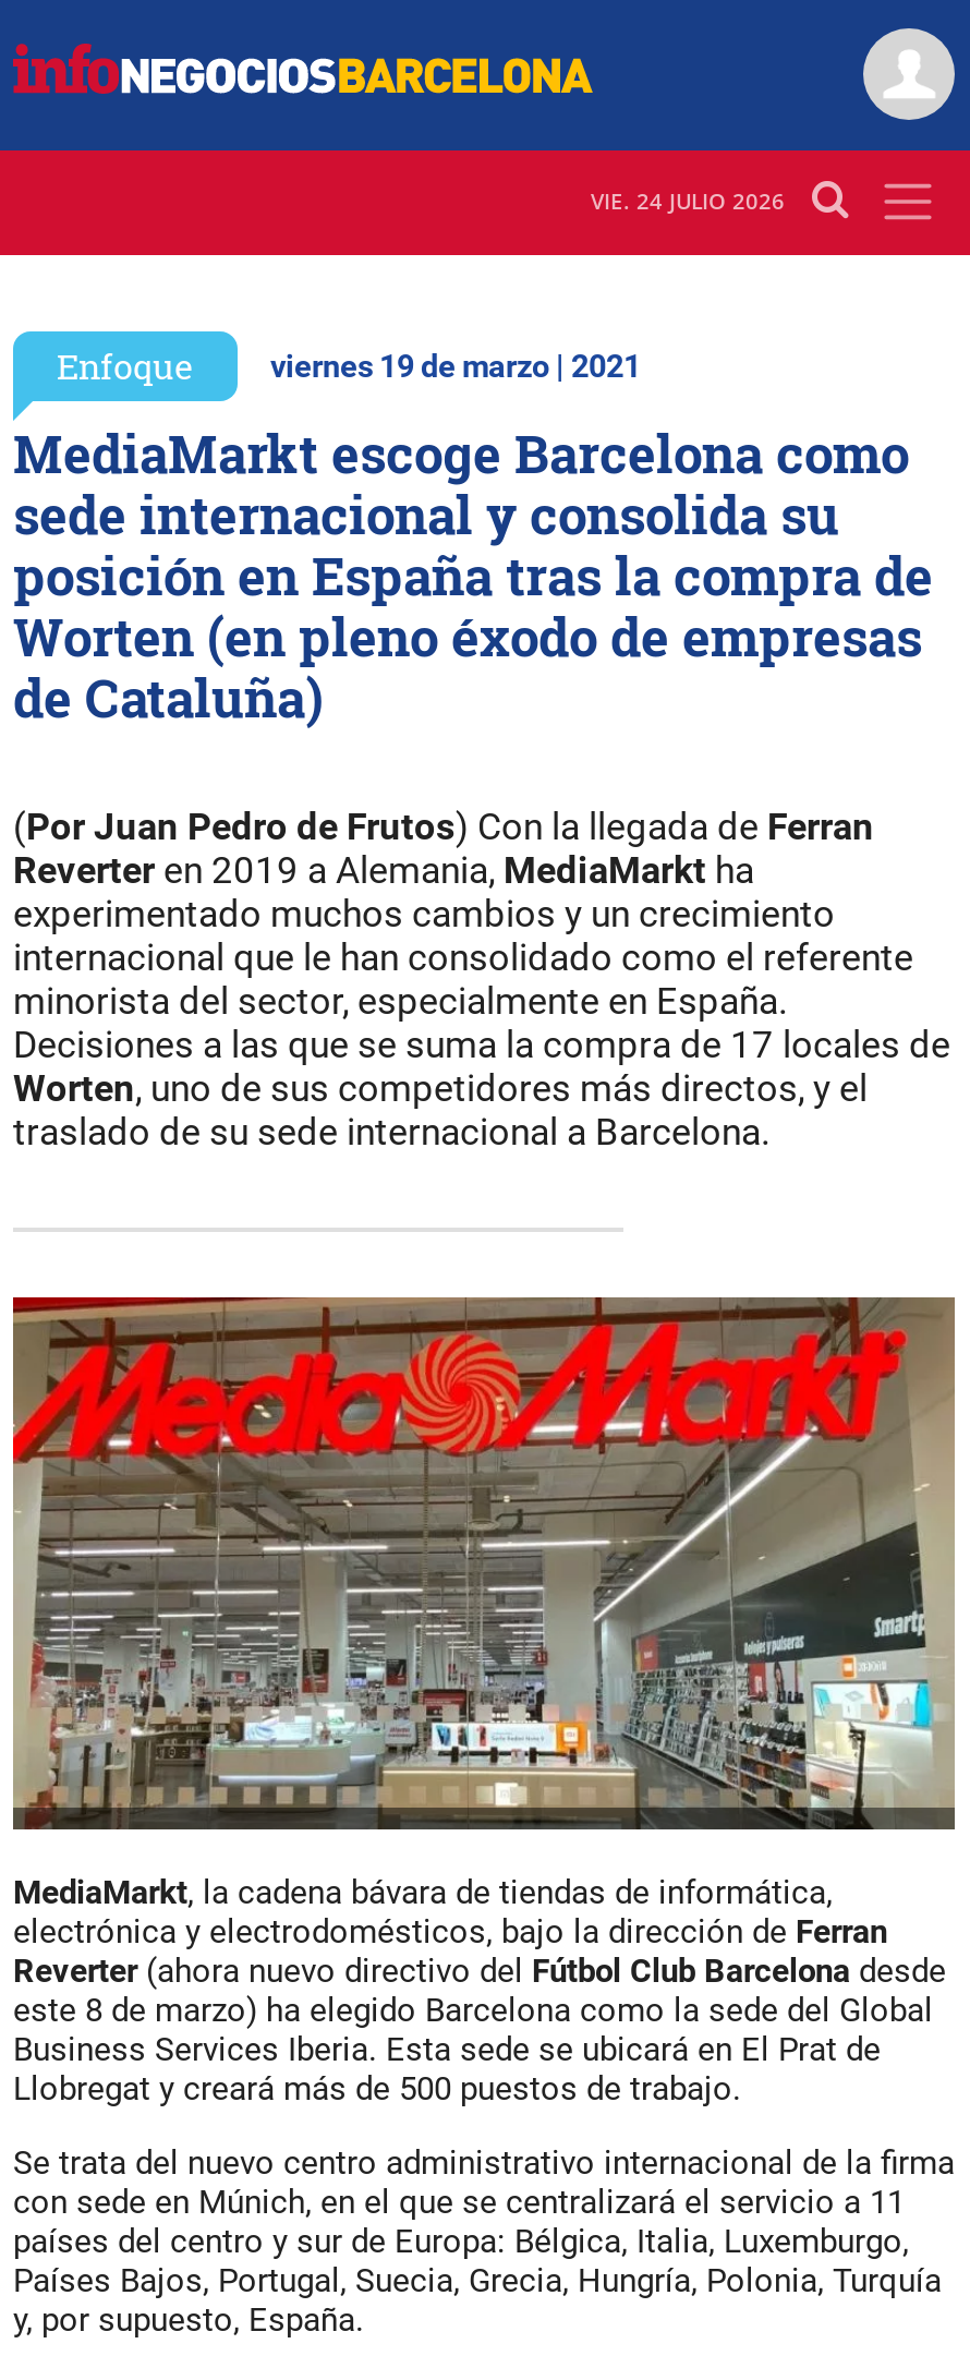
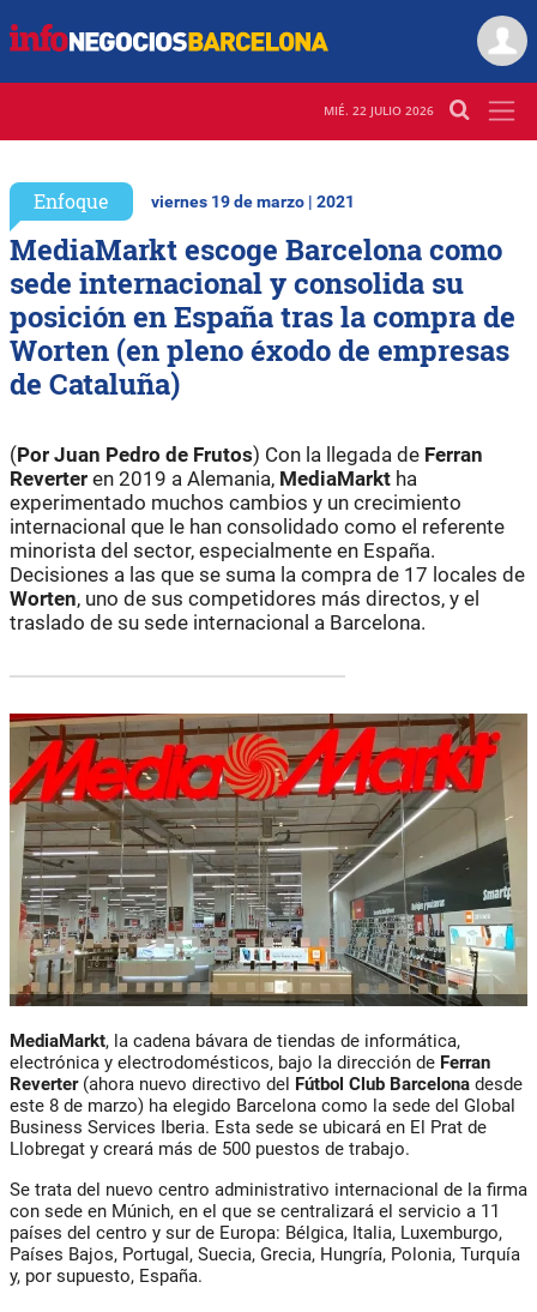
[591,186,785,217] VIE. 24 JULIO 2026 -> [324,102,434,119] MIÉ. 22 JULIO 2026

